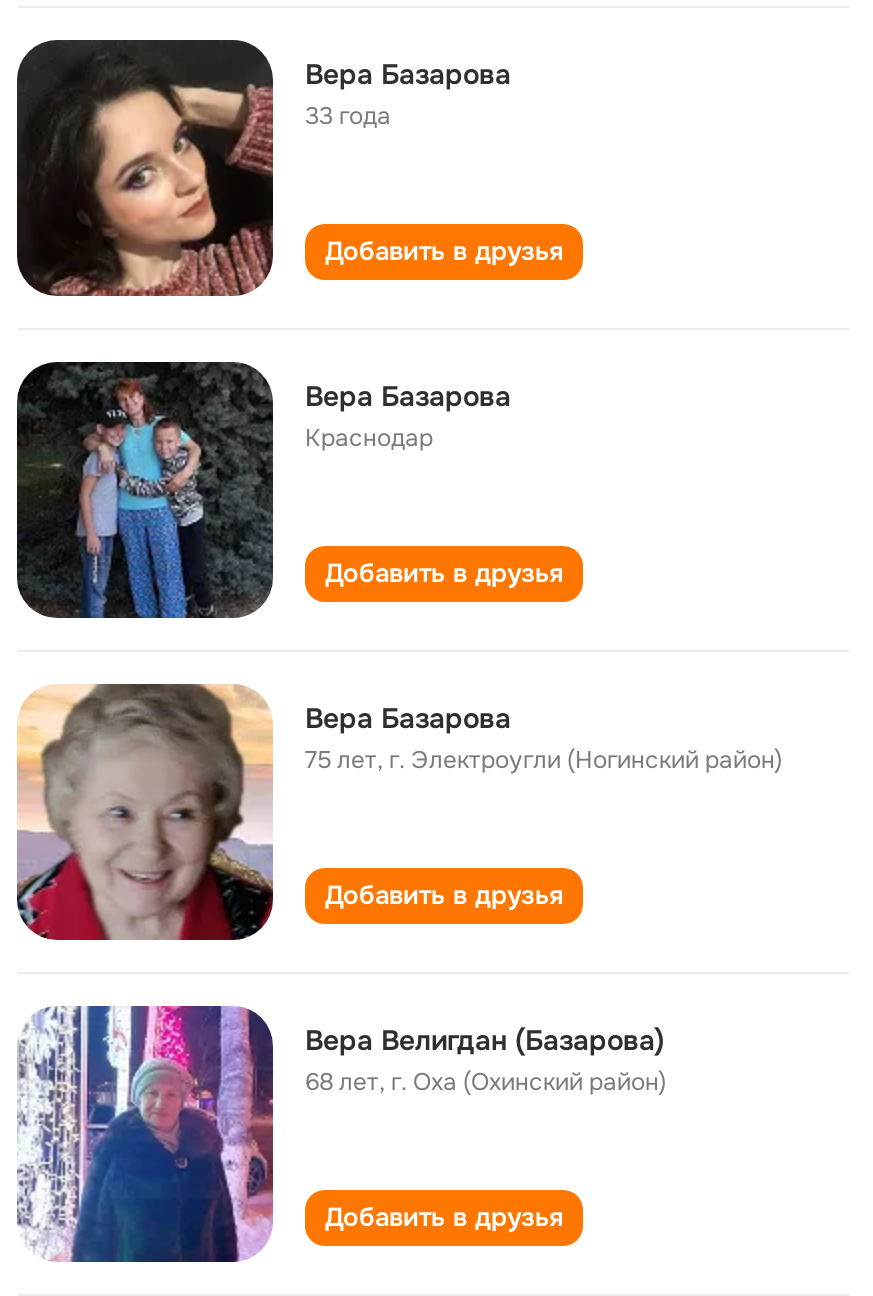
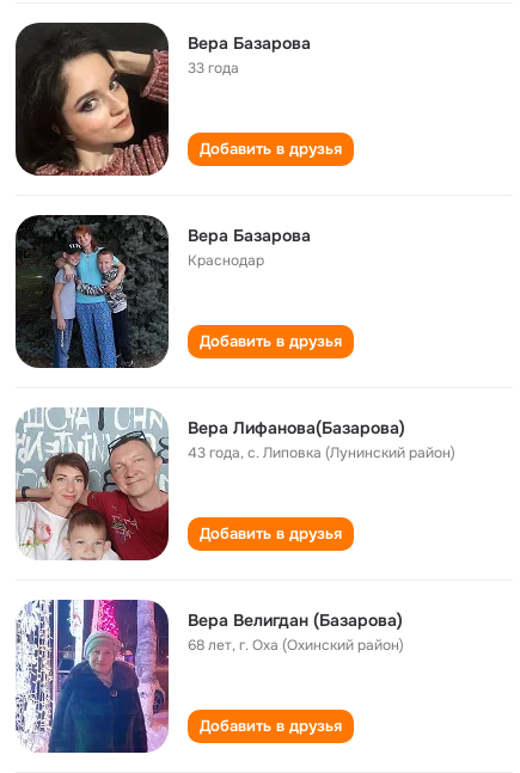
[15,682,511,942] [image] | Вера Базарова -> [16,407,405,560] [image] | Вера Лифанова(Базарова)
[305,744,783,776] 75 лет, г. Электроугли (Ногинский район) -> [188,443,455,462] 43 года, с. Липовка (Лунинский район)

